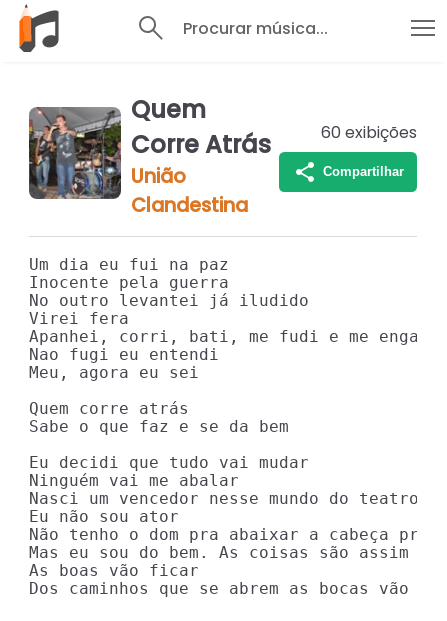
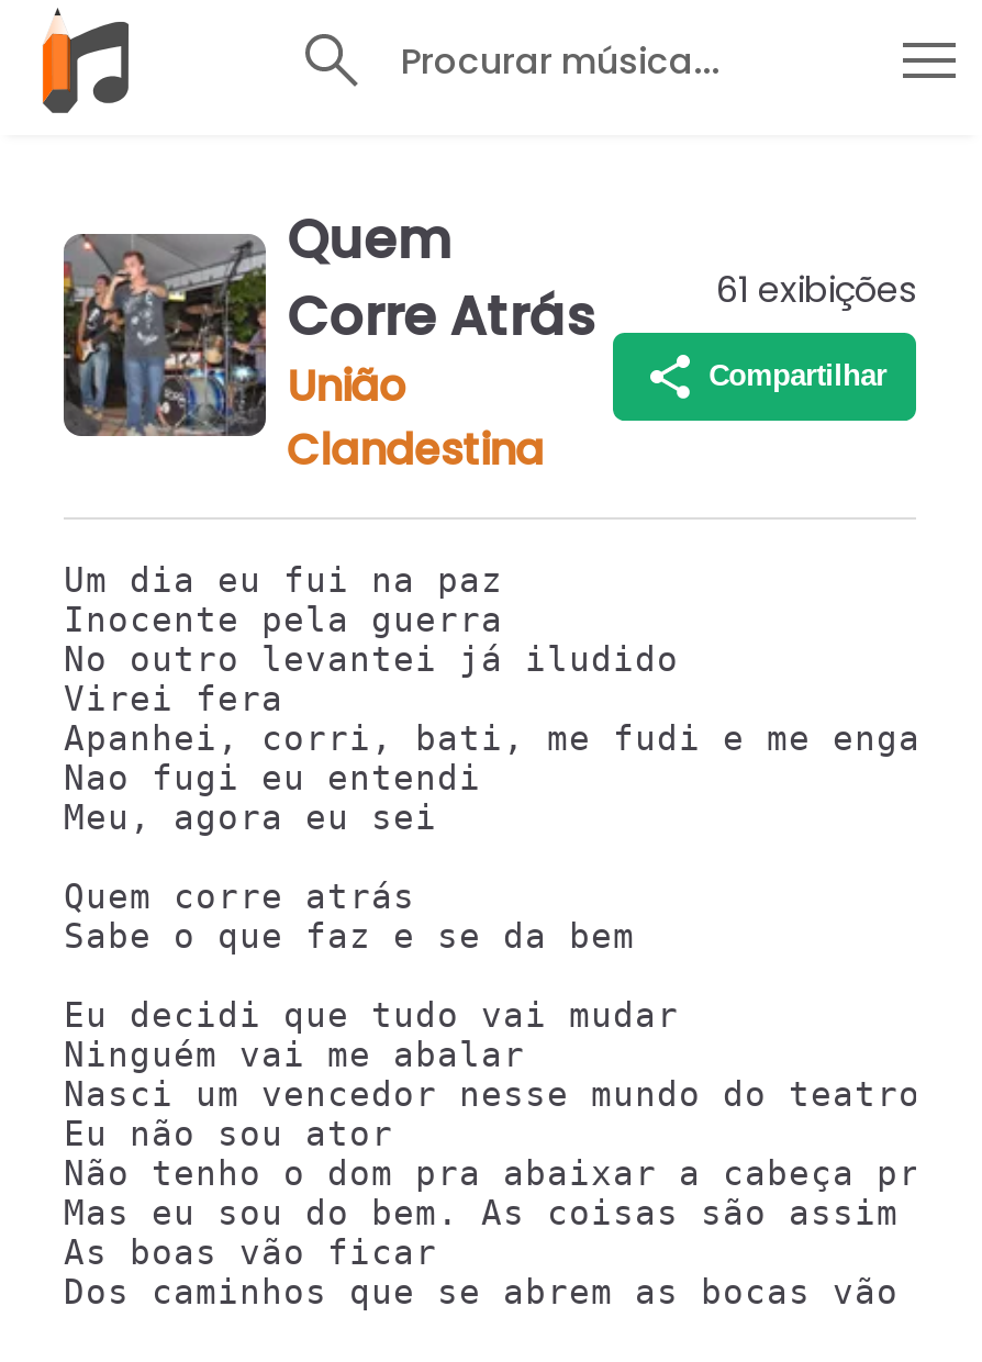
[321,121,417,144] 60 exibições -> [716,265,916,316] 61 exibições

